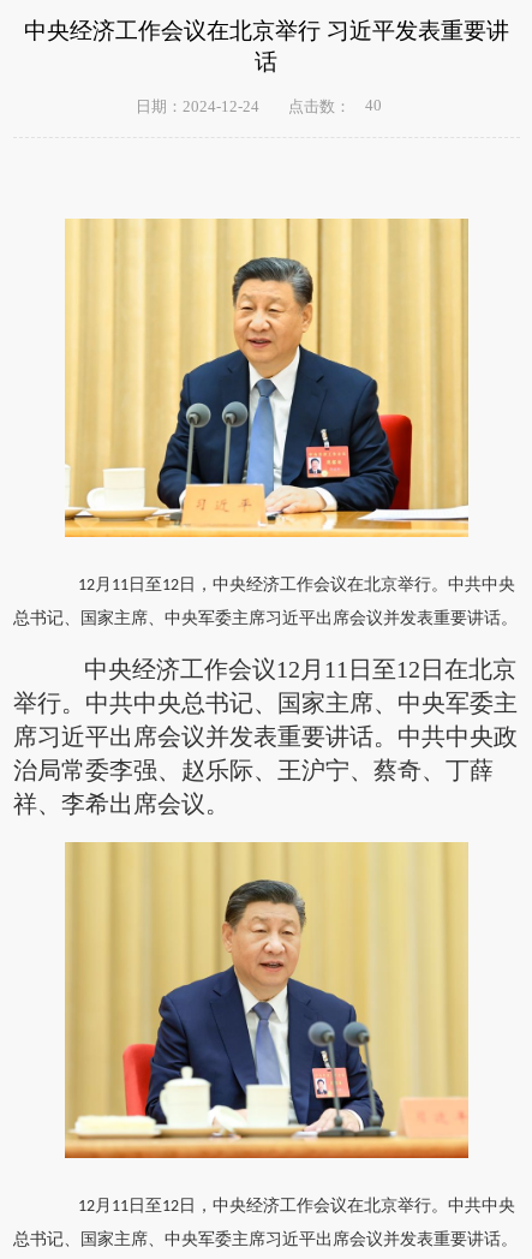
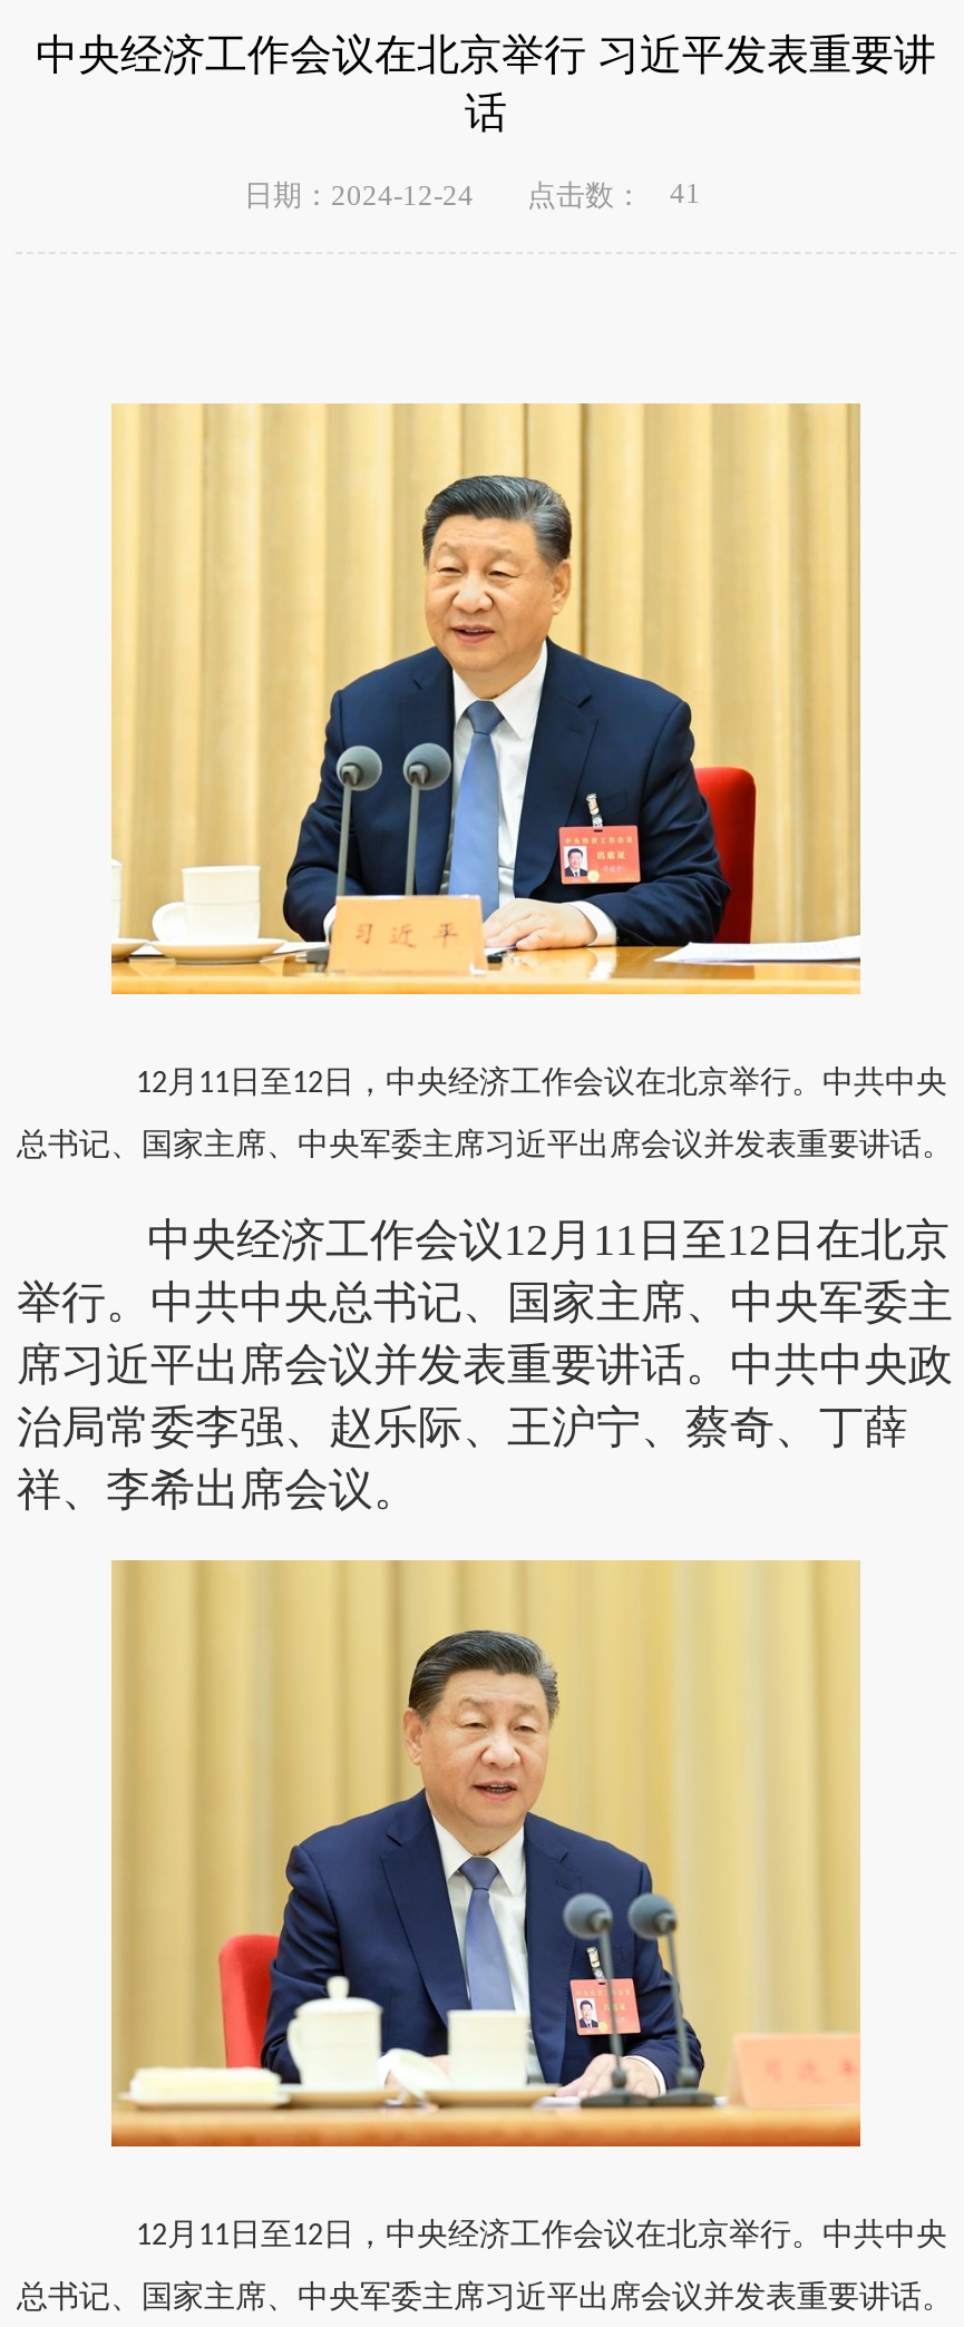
[136,97,382,115] 日期：2024-12-24 点击数： 40 -> [244,178,701,211] 日期：2024-12-24 点击数： 41

